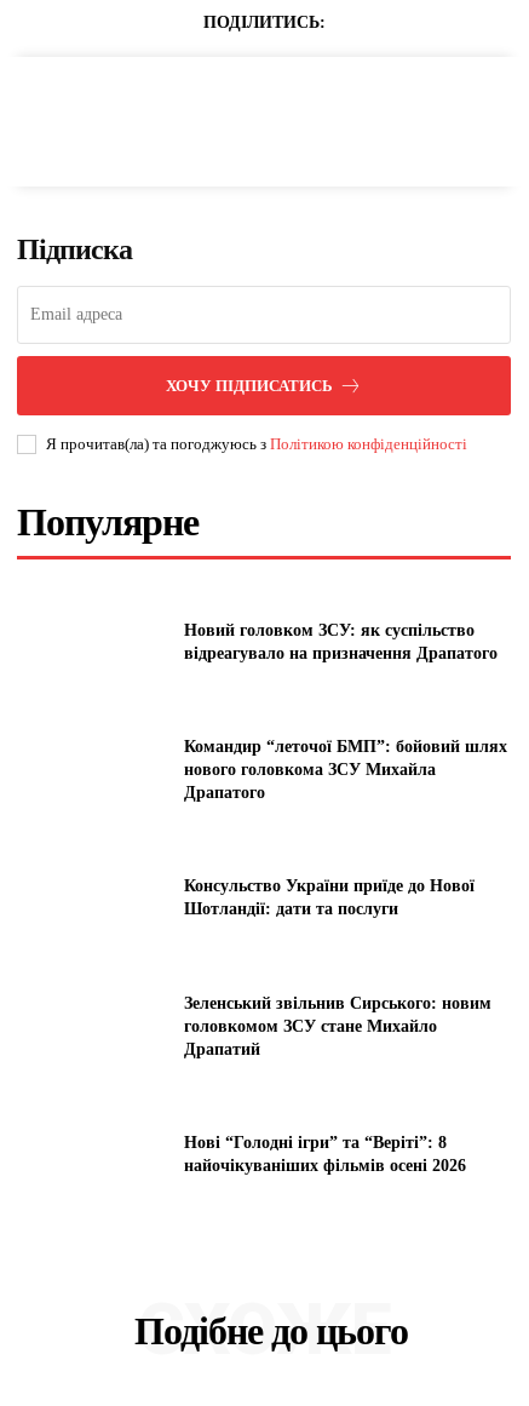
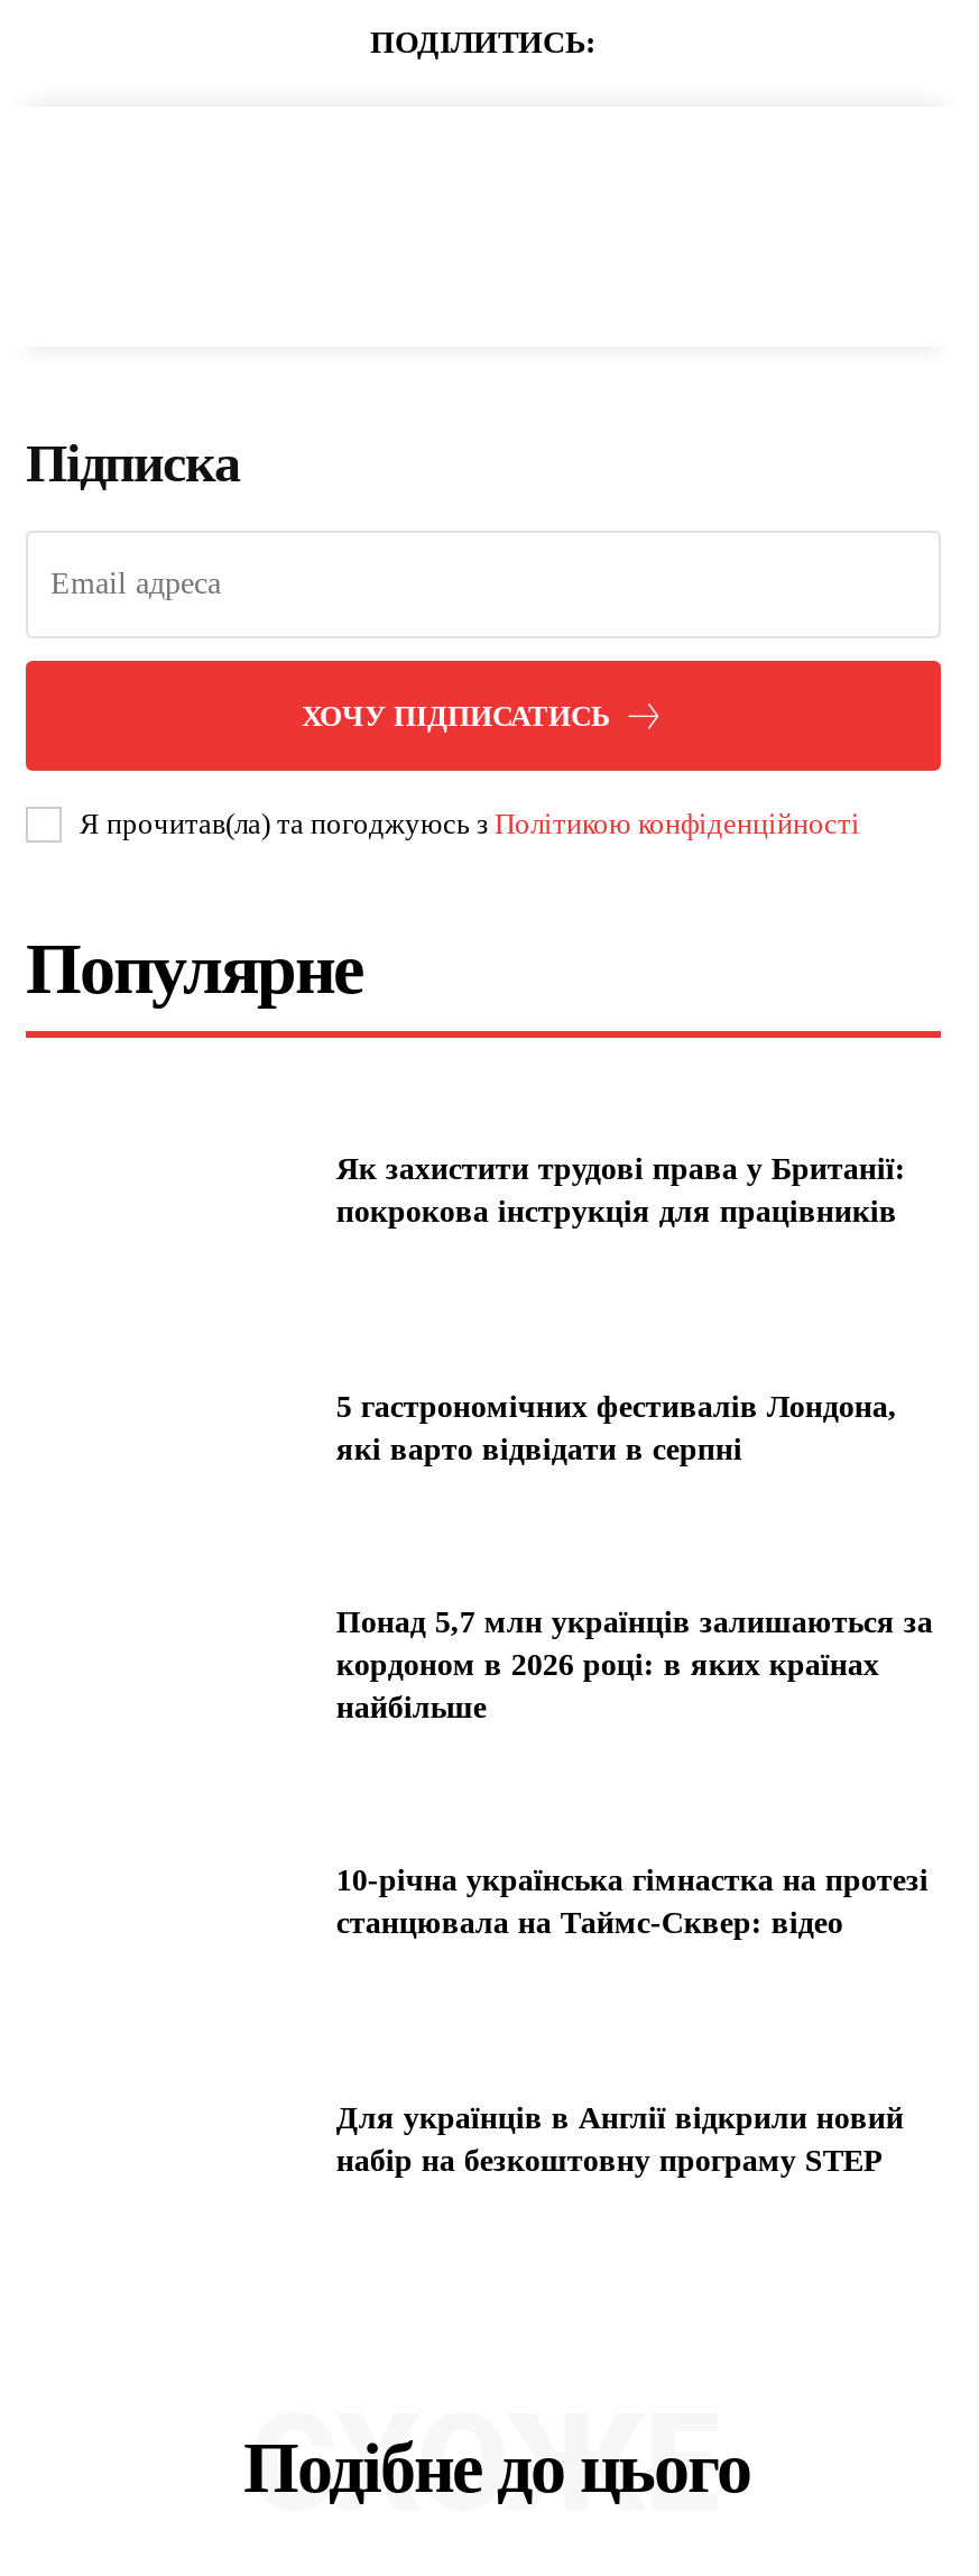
[184,621,498,663] Новий головком ЗСУ: як суспільство | відреагувало на призначення Драпатого -> [336,1152,906,1229] Як захистити трудові права у Британії: | покрокова інструкція для працівників
[184,738,508,802] Командир “леточої БМП”: бойовий шлях | нового головкома ЗСУ Михайла | Драпатого -> [336,1390,897,1466] 5 гастрономічних фестивалів Лондона, | які варто відвідати в серпні
[184,877,475,919] Консульство України приїде до Нової | Шотландії: дати та послуги -> [336,1606,933,1724] Понад 5,7 млн українців залишаються за | кордоном в 2026 році: в яких країнах | найбільше
[184,994,492,1058] Зеленський звільнив Сирського: новим | головкомом ЗСУ стане Михайло | Драпатий -> [336,1864,928,1940] 10-річна українська гімнастка на протезі | станцювала на Таймс-Сквер: відео
[184,1133,467,1174] Нові “Голодні ігри” та “Веріті”: 8 | найочікуваніших фільмів осені 2026 -> [336,2101,904,2177] Для українців в Англії відкрили новий | набір на безкоштовну програму STEP

